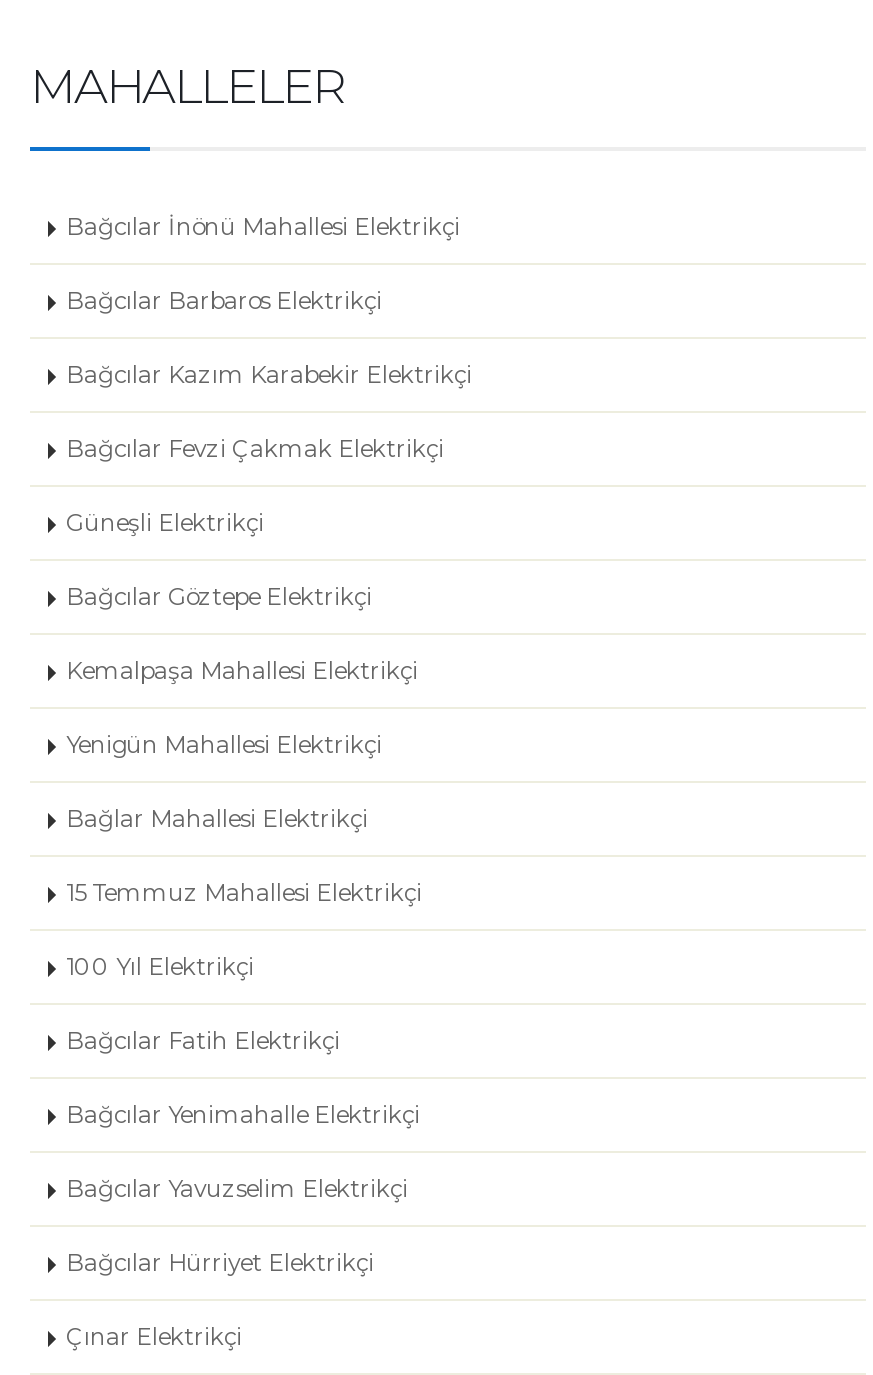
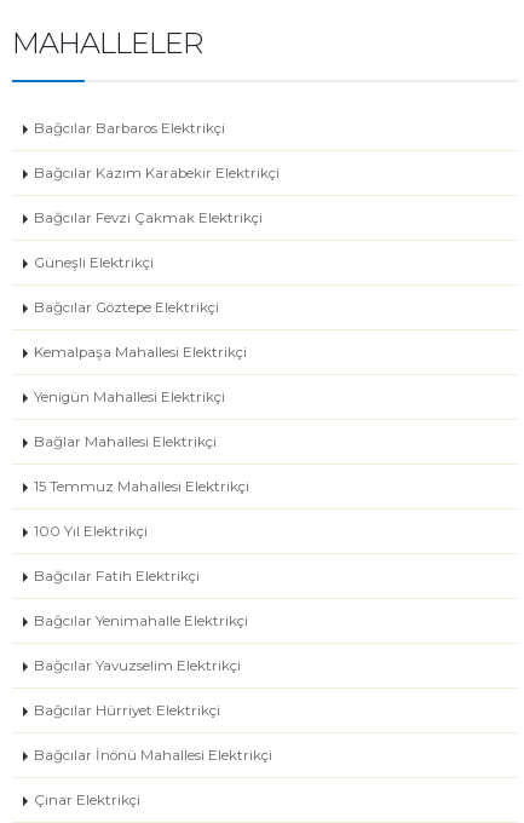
moved [66,213,460,241] -> [34,747,272,764]: Bağcılar İnönü Mahallesi Elektrikçi
moved [66,287,472,1277] -> [34,120,280,719]: Bağcılar Barbaros Elektrikçi | Bağcılar Kazım Karabekir Elektrikçi | Bağcılar Fevzi Çakmak Elektrikçi | ... | Bağcılar Yavuzselim Elektrikçi | Bağcılar Hürriyet Elektrikçi

